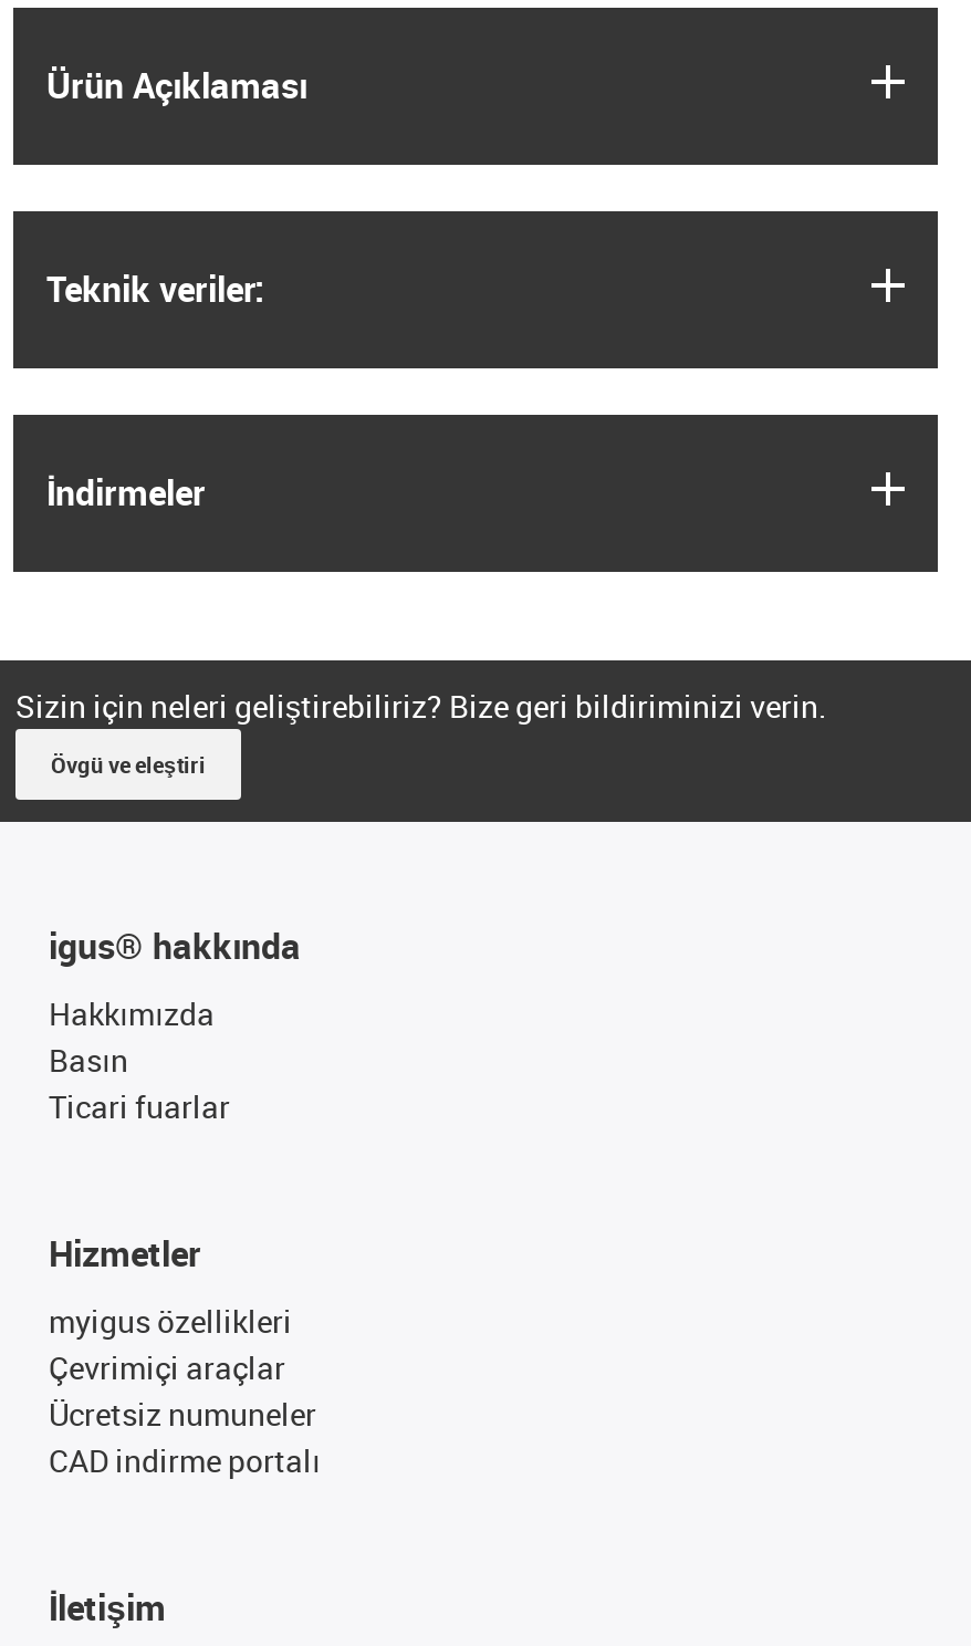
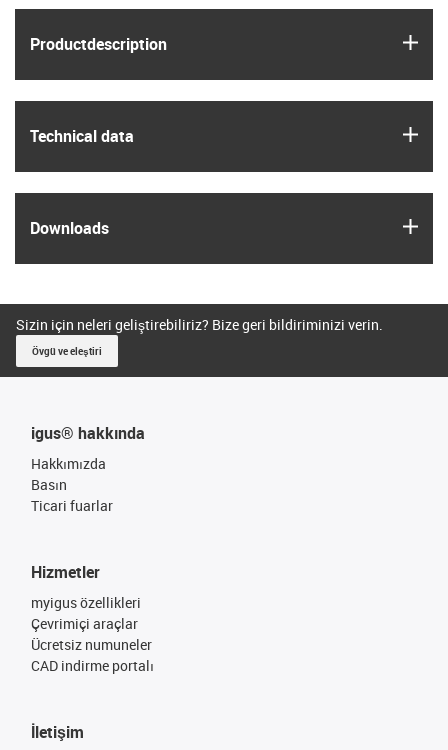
[46,61,307,109] Ürün Açıklaması -> [30,33,167,55] Productdescription
[46,264,265,313] Teknik veriler: -> [30,125,134,147] Technical data
[46,468,206,516] İndirmeler -> [30,217,109,239] Downloads

